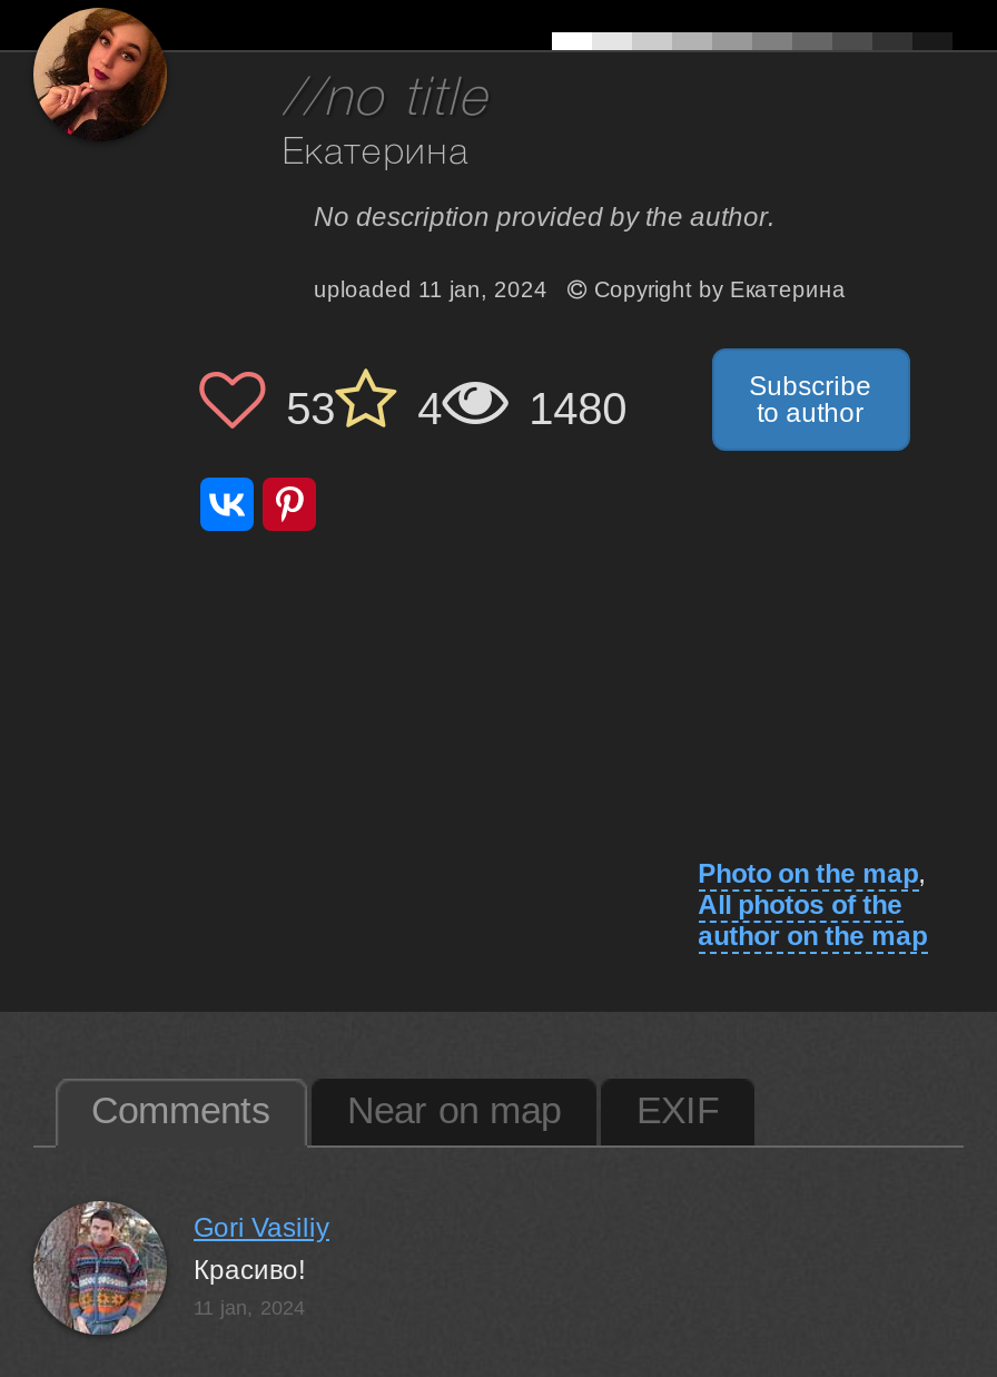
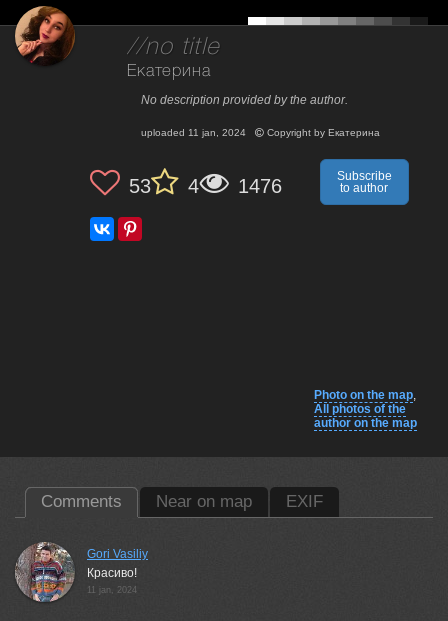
[286,384,627,433] 53 4 1480 -> [129,175,282,197] 53 4 1476

